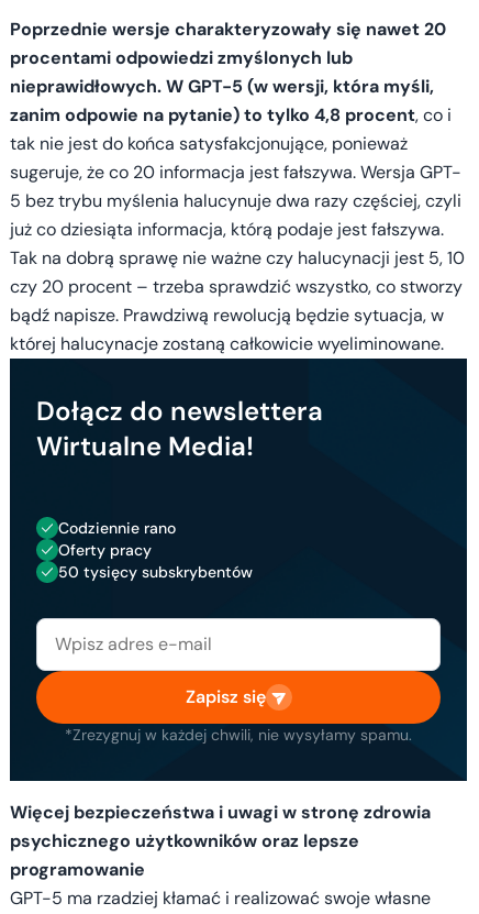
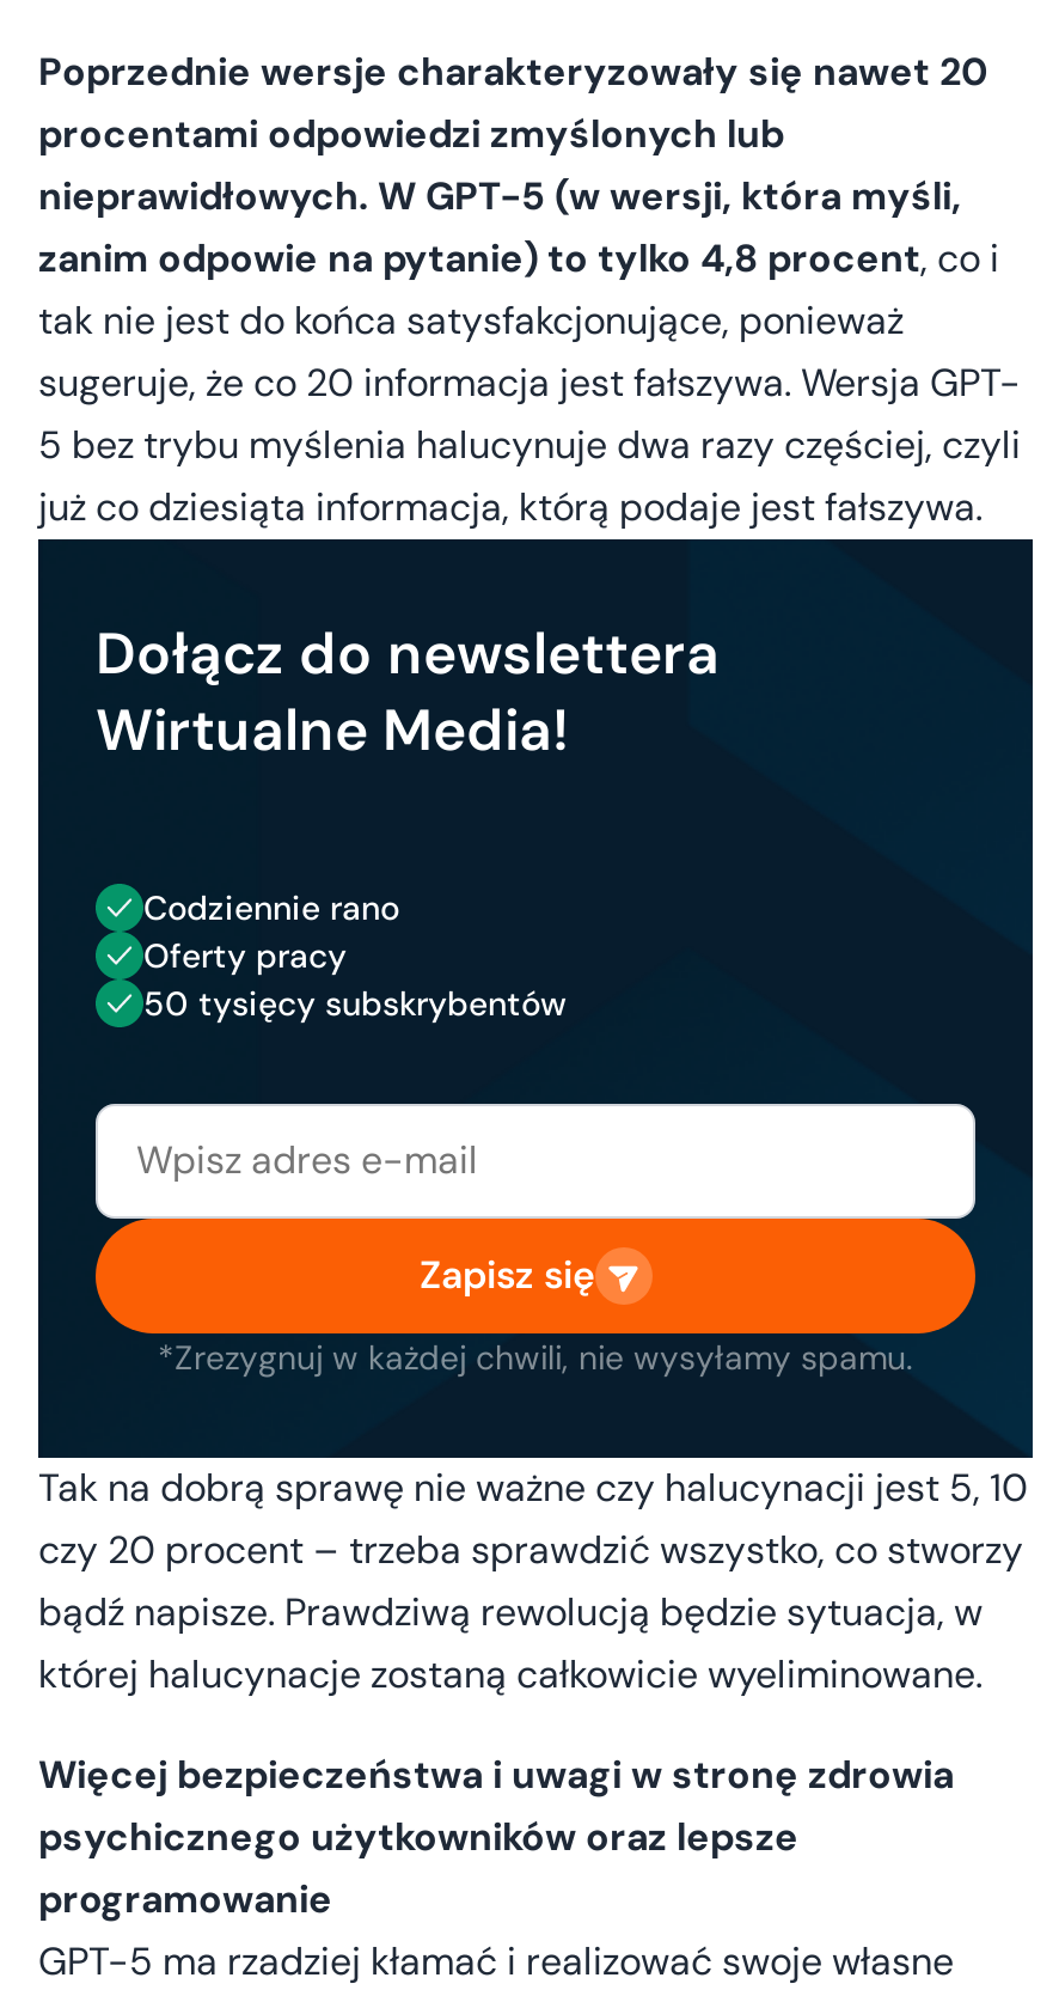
moved [10,246,465,355] -> [38,1462,1028,1699]: Tak na dobrą sprawę nie ważne czy halucynacji jest 5, 10 | czy 20 procent – trzeba sprawdzić wszystko, co stworzy | bądź napisze. Prawdziwą rewolucją będzie sytuacja, w | której halucynacje zostaną całkowicie wyeliminowane.
moved [36,394,412,744] -> [96,615,913,1378]: Dołącz do newslettera | Wirtualne Media! | Codziennie rano | Oferty pracy | 50 tysięcy subskrybentów | Zapisz się | *Zrezygnuj w każdej chwili, nie wysyłamy spamu.

